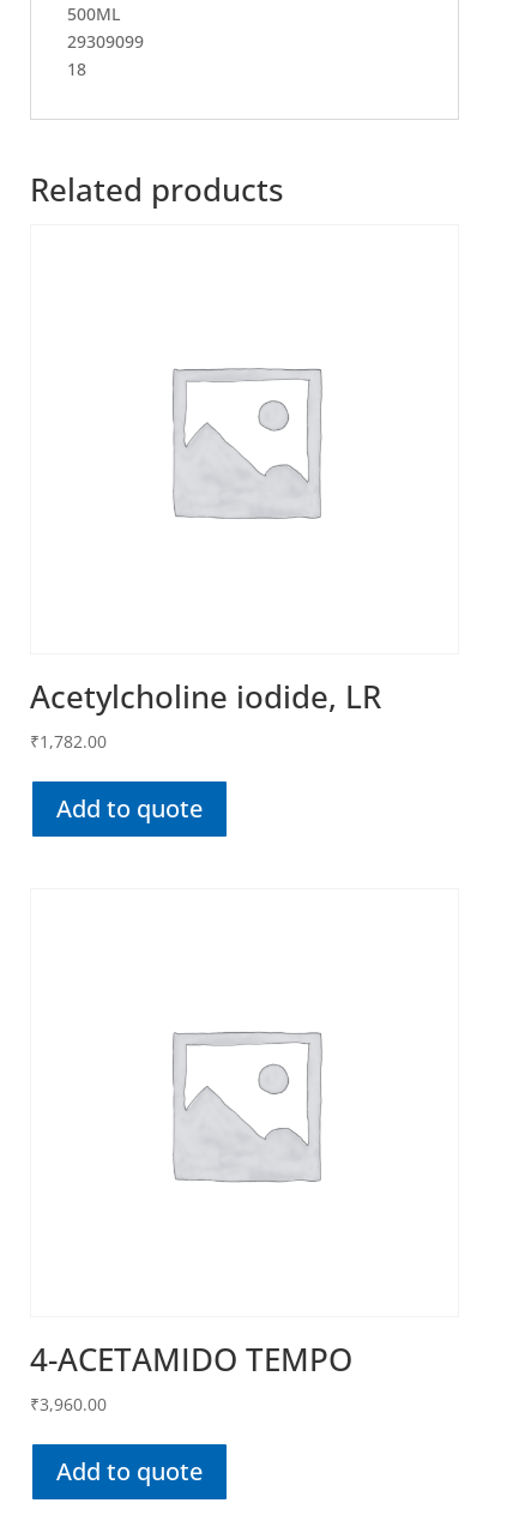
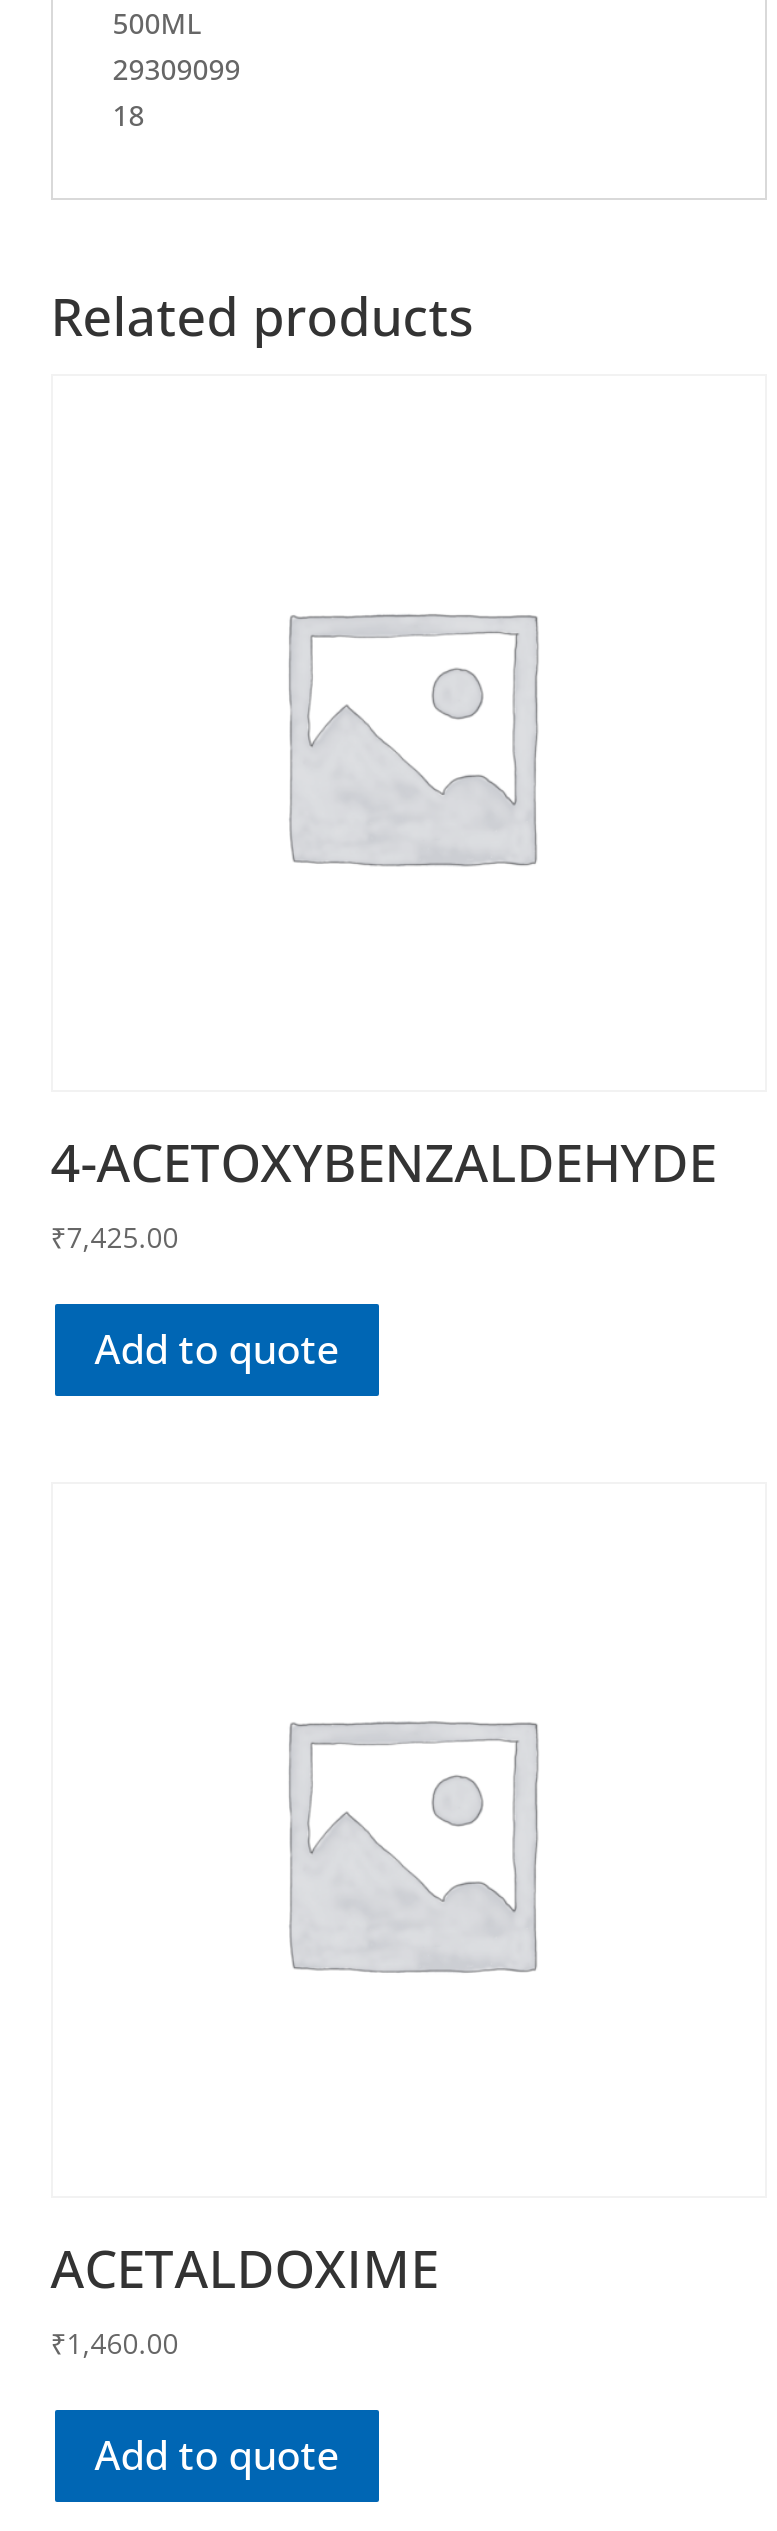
[30,675,381,752] Acetylcholine iodide, LR | ₹1,782.00 -> [51,1126,717,1256] 4-ACETOXYBENZALDEHYDE | ₹7,425.00
[30,1338,352,1416] 4-ACETAMIDO TEMPO | ₹3,960.00 -> [51,2233,439,2363] ACETALDOXIME | ₹1,460.00

